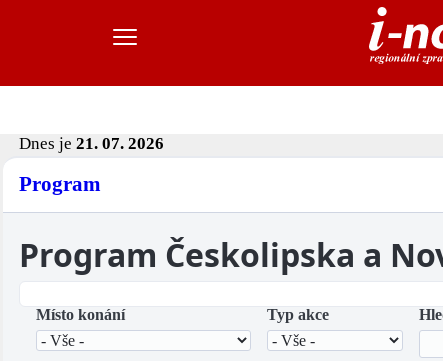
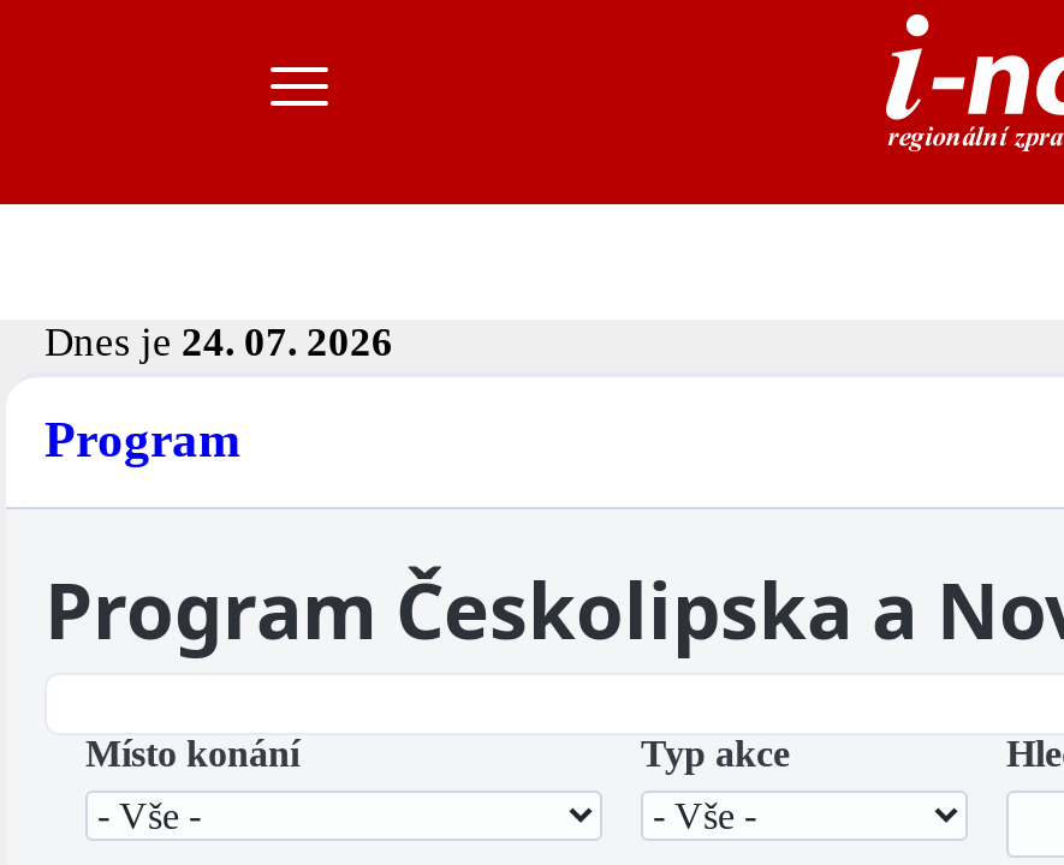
[19,134,164,153] Dnes je 21. 07. 2026 -> [44,321,393,366] Dnes je 24. 07. 2026

